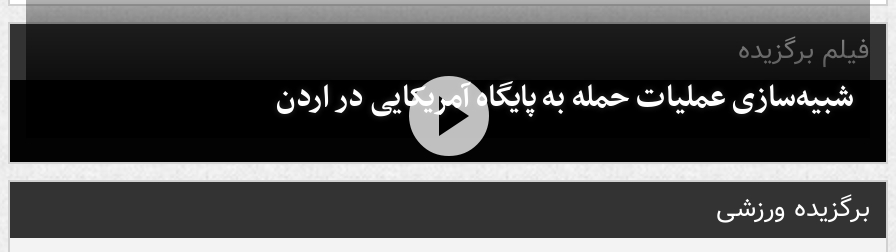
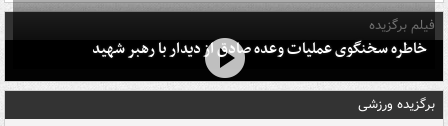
[276,71,854,123] شبیه‌سازی عملیات حمله به پایگاه آمریکایی در اردن -> [92,35,427,61] خاطره سخنگوی عملیات وعده صادق از دیدار با رهبر شهید

